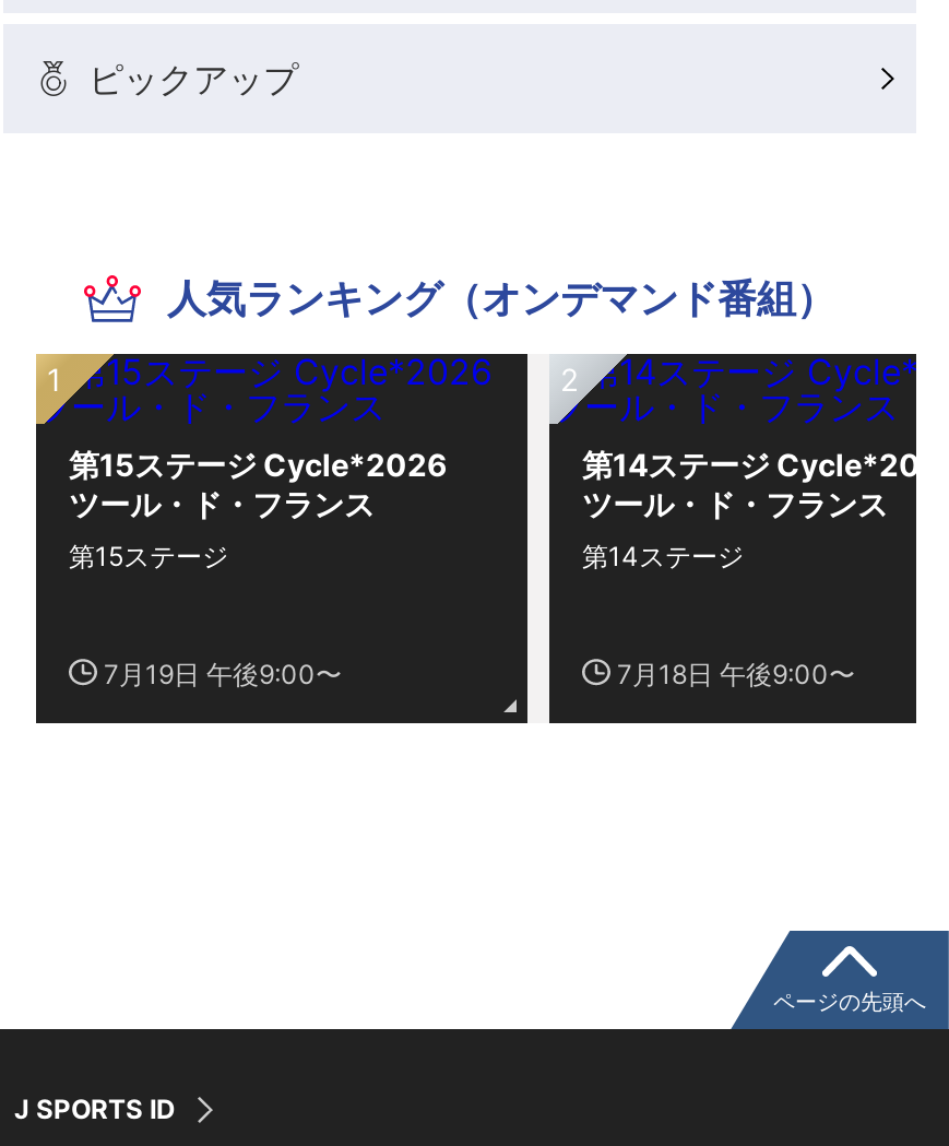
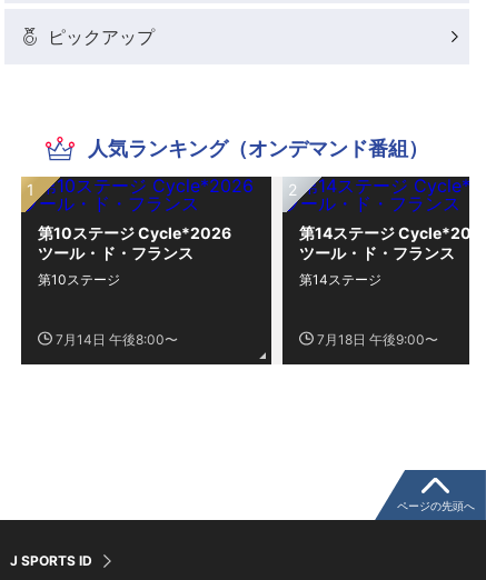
[69,445,477,482] 第15ステージ Cycle*2026 -> [38,223,247,242] 第10ステージ Cycle*2026
[69,539,228,572] 第15ステージ -> [38,271,120,287] 第10ステージ
[104,658,342,691] 7月19日 午後9:00〜 -> [56,331,178,348] 7月14日 午後8:00〜

